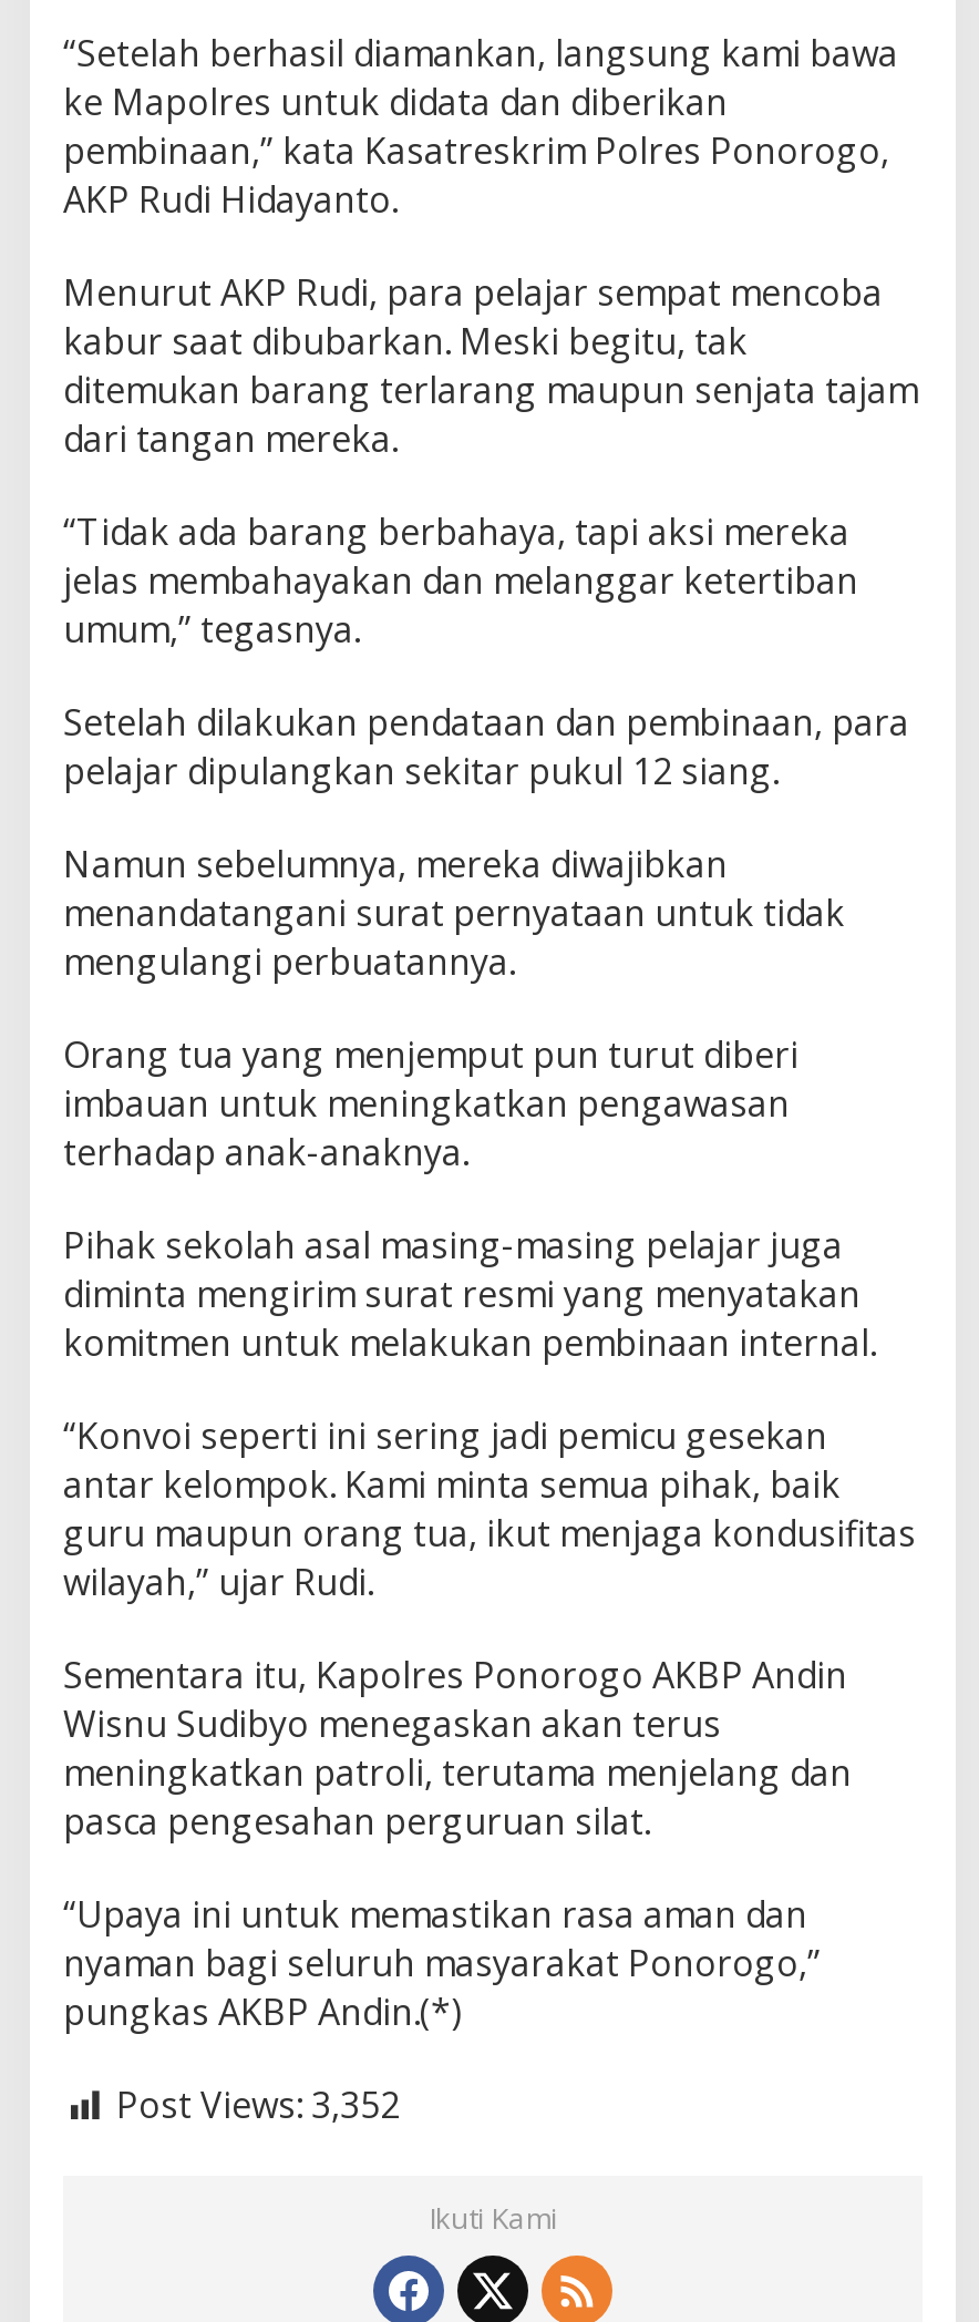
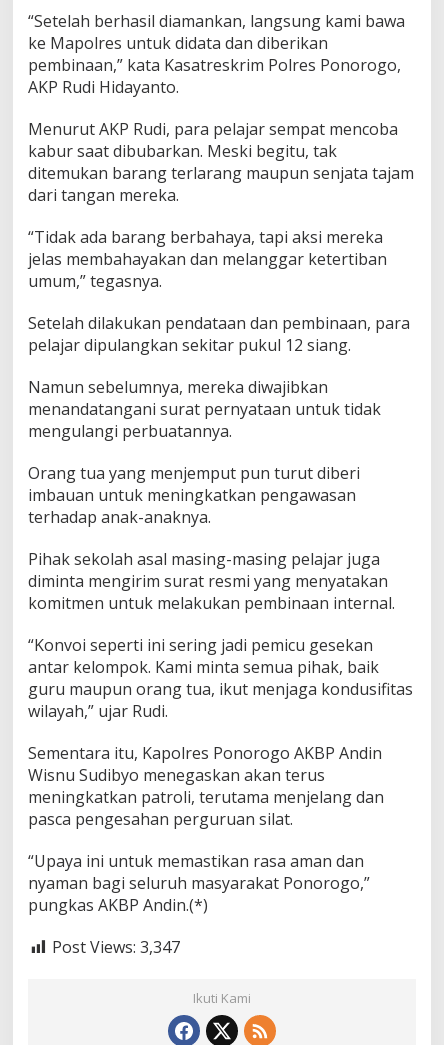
[116,2080,400,2129] Post Views: 3,352 -> [52,936,180,958] Post Views: 3,347

